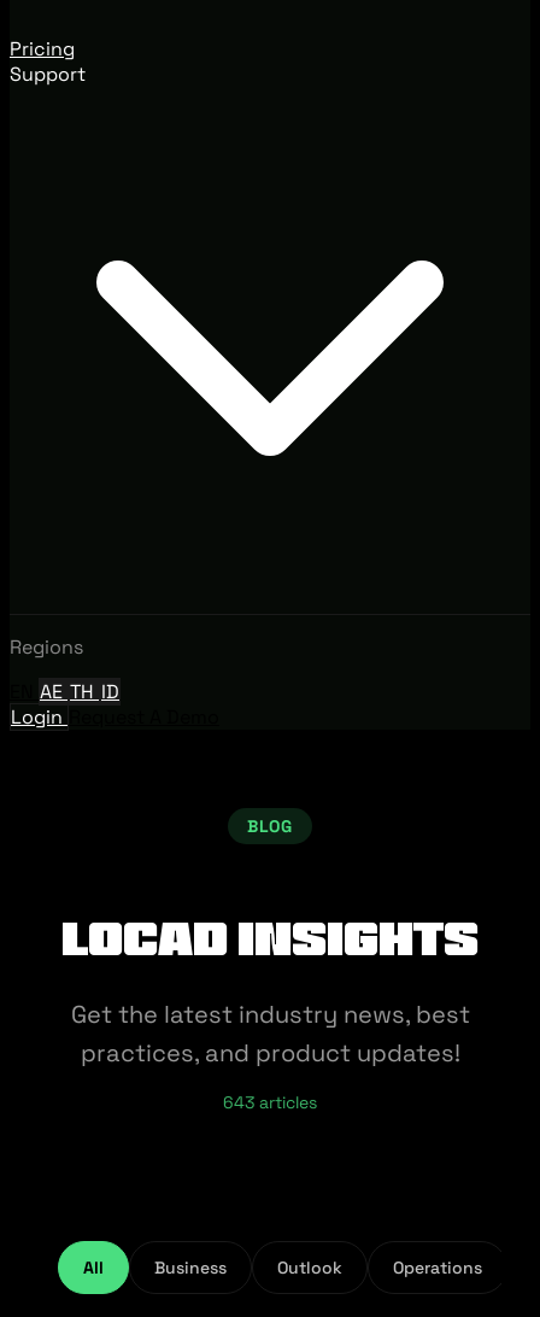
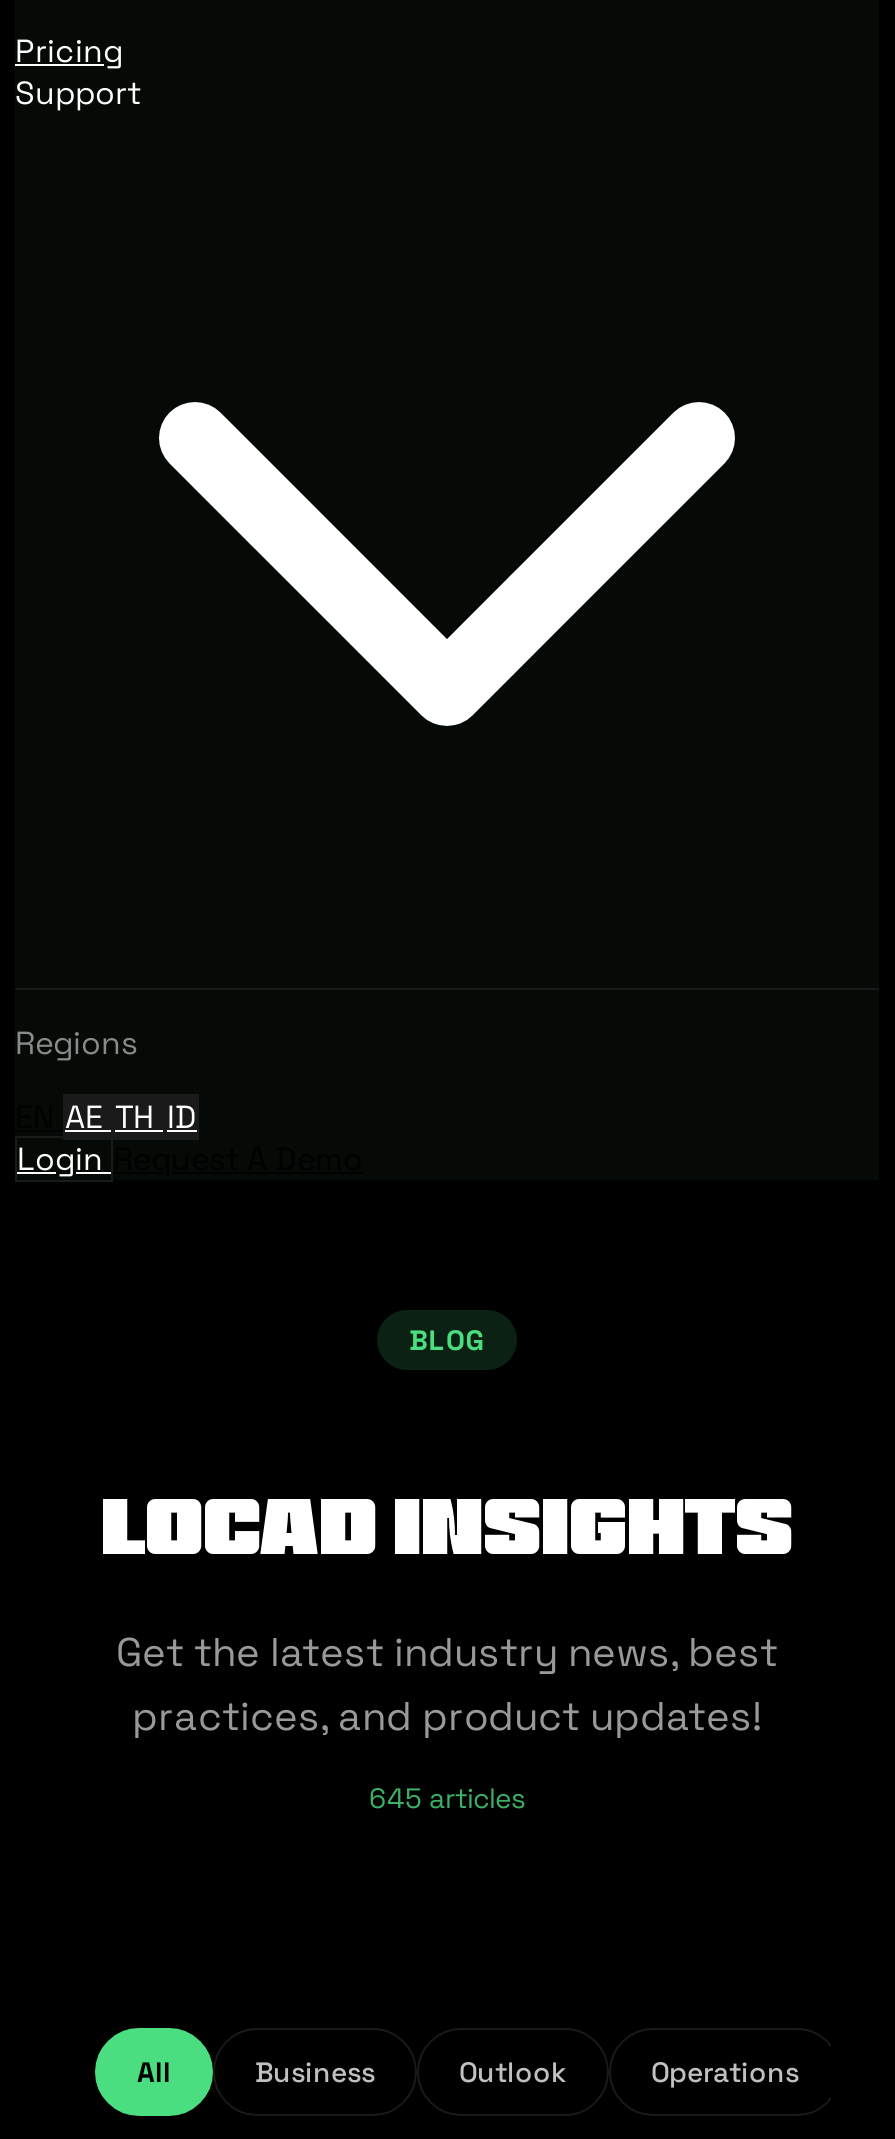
[223,1092,317,1113] 643 articles -> [369,1780,525,1816] 645 articles

